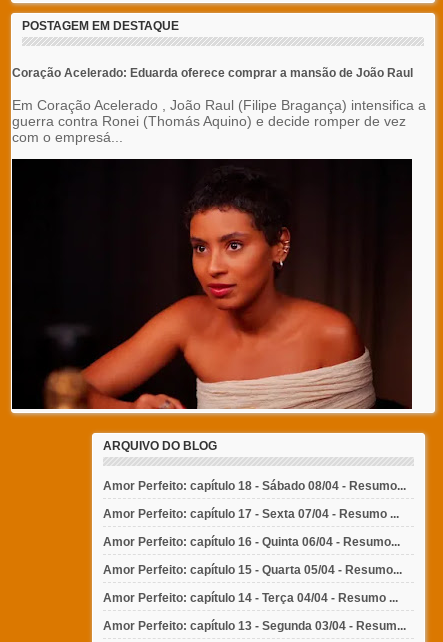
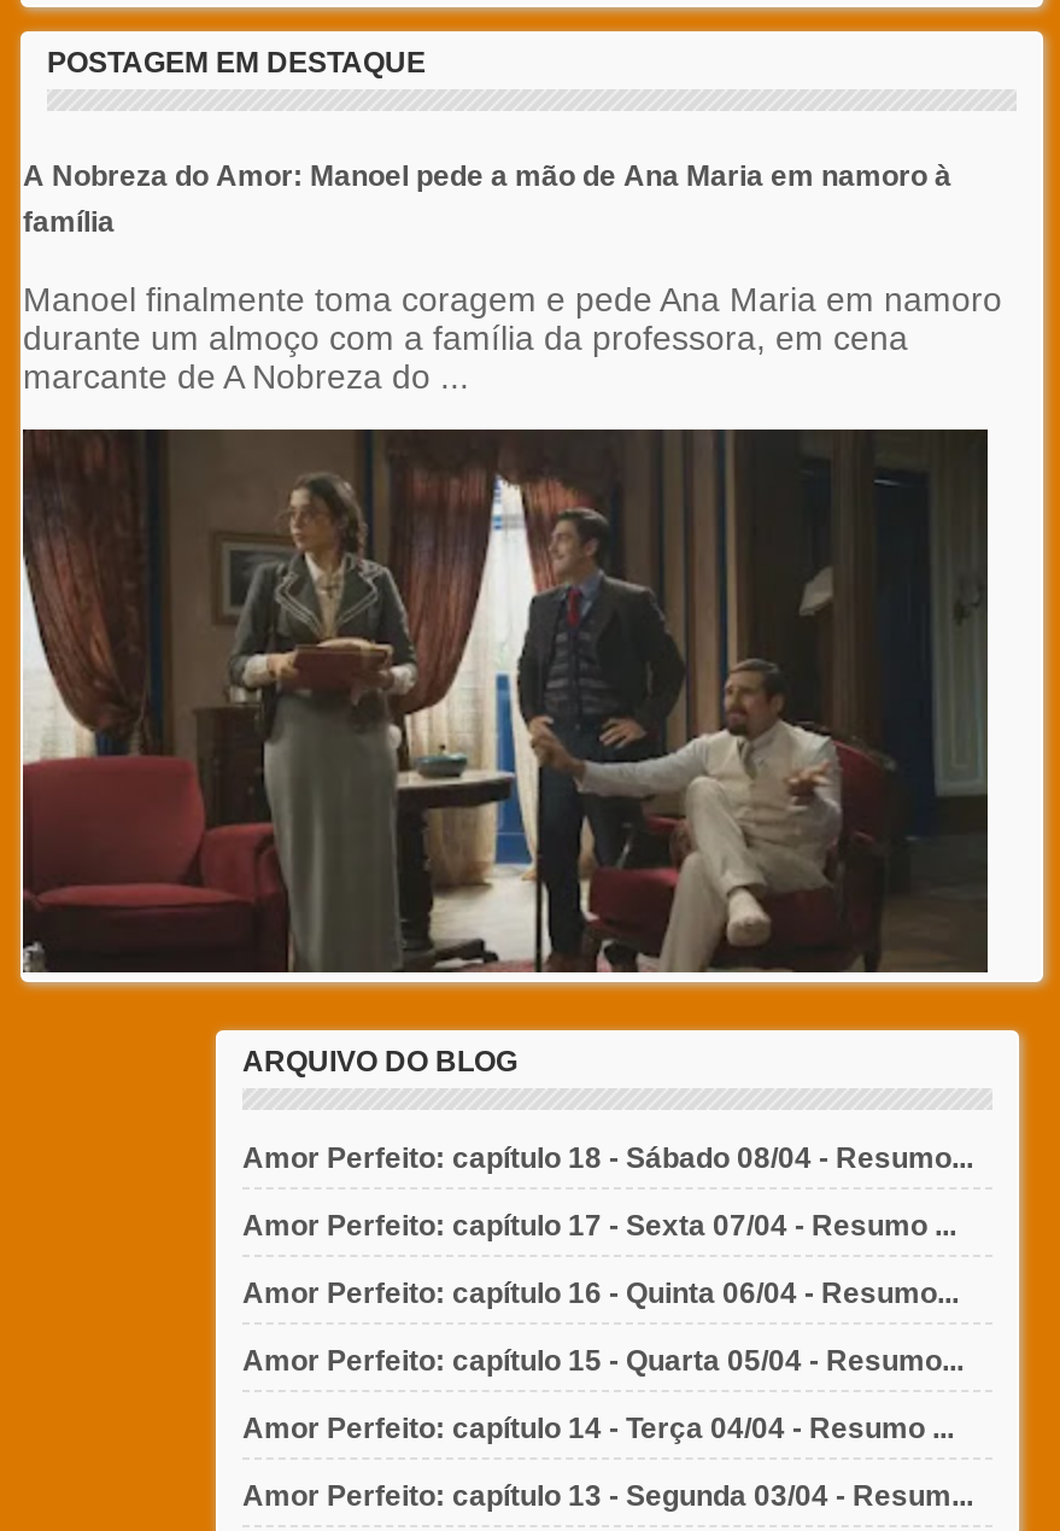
[12,66,413,80] Coração Acelerado: Eduarda oferece comprar a mansão de João Raul -> [23,159,951,239] A Nobreza do Amor: Manoel pede a mão de Ana Maria em namoro à | família
[12,97,426,145] Em Coração Acelerado , João Raul (Filipe Bragança) intensifica a | guerra contra Ronei (Thomás Aquino) e decide romper de vez | com o empresá... -> [23,281,1002,397] Manoel finalmente toma coragem e pede Ana Maria em namoro | durante um almoço com a família da professora, em cena | marcante de A Nobreza do ...
[11,158,413,410] [image] -> [21,384,988,975] [image]

